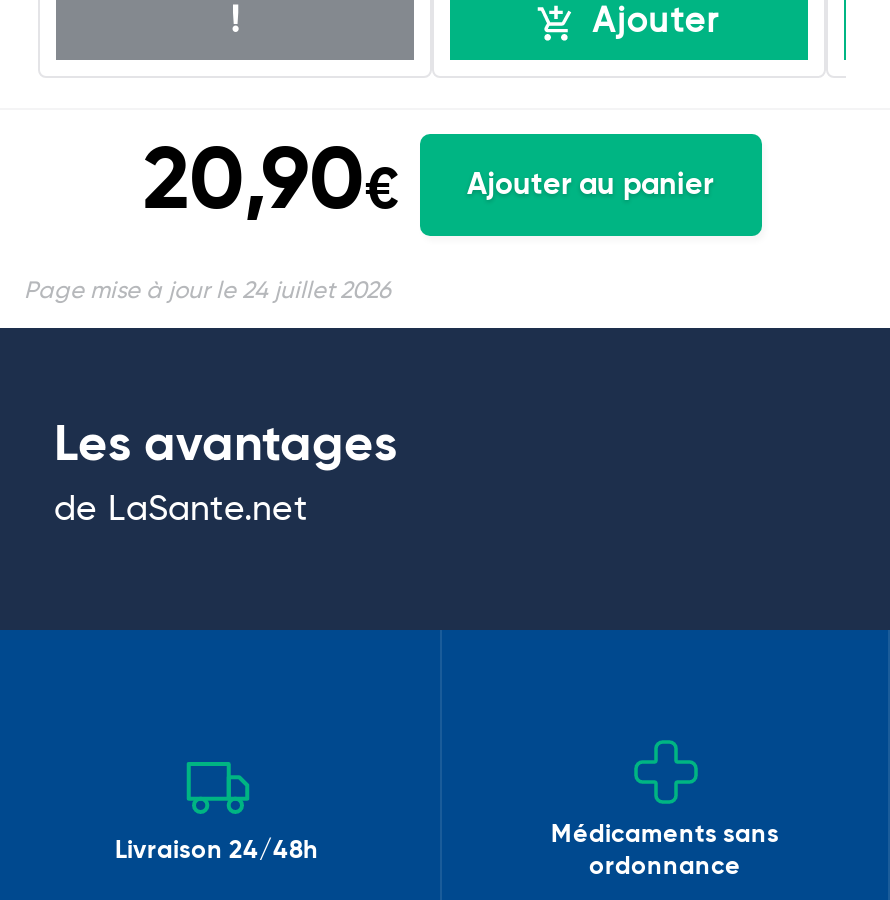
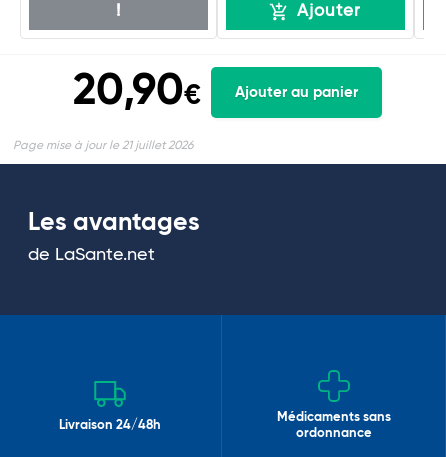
[24,281,390,305] Page mise à jour le 24 juillet 2026 -> [13,140,193,152] Page mise à jour le 21 juillet 2026

